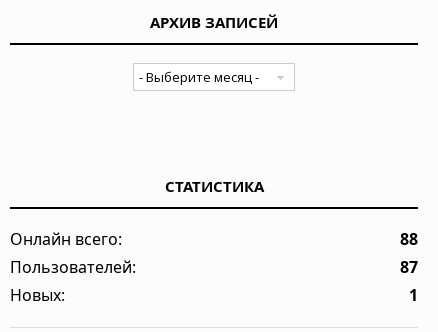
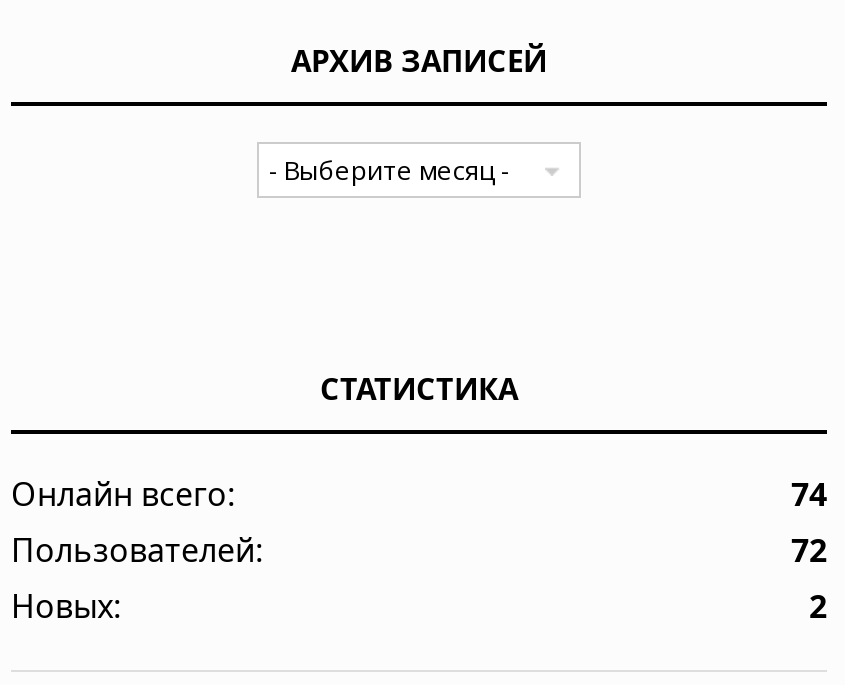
[400,228,418,250] 88 -> [791,473,827,517] 74
[400,256,418,278] 87 -> [791,529,827,573] 72
[409,284,418,306] 1 -> [809,585,827,629] 2

